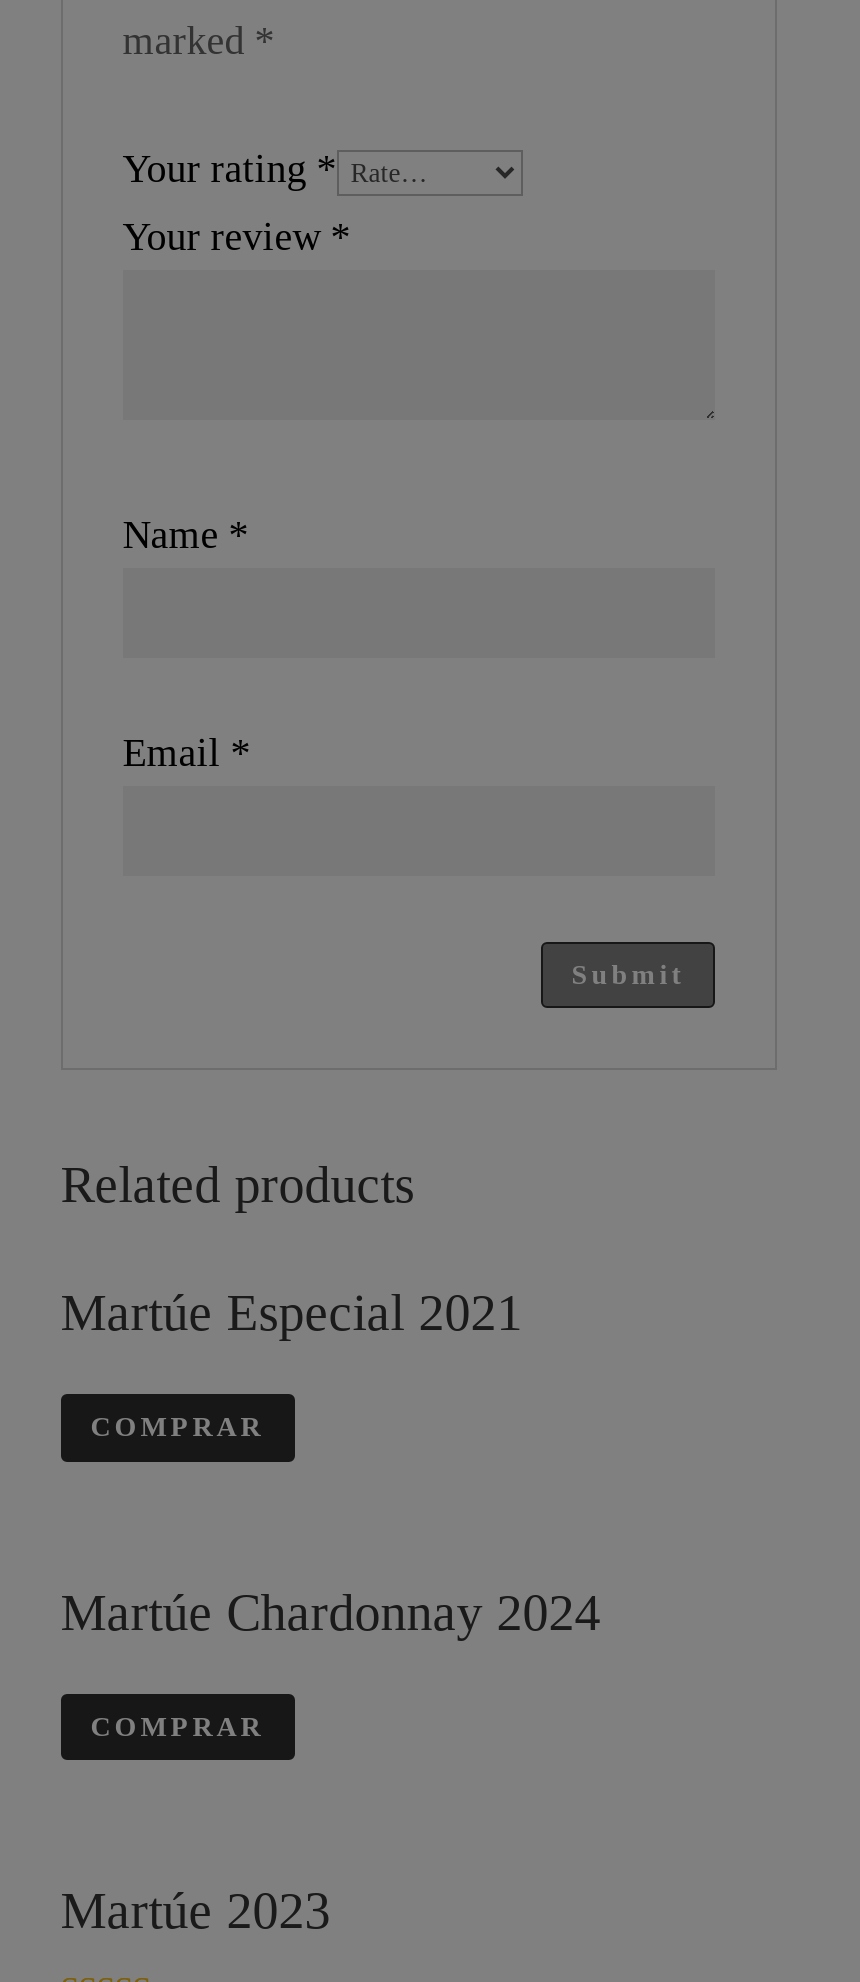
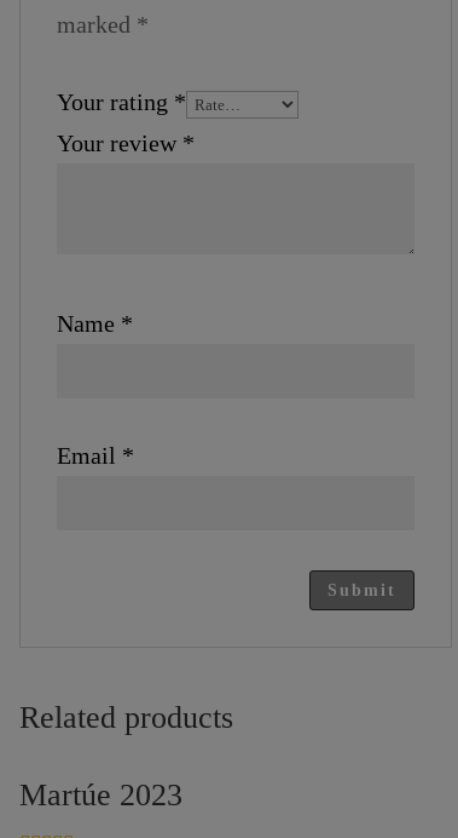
[61,1284,601,1742] Martúe Especial 2021 | COMPRAR | Martúe Chardonnay 2024 | COMPRAR -> none

